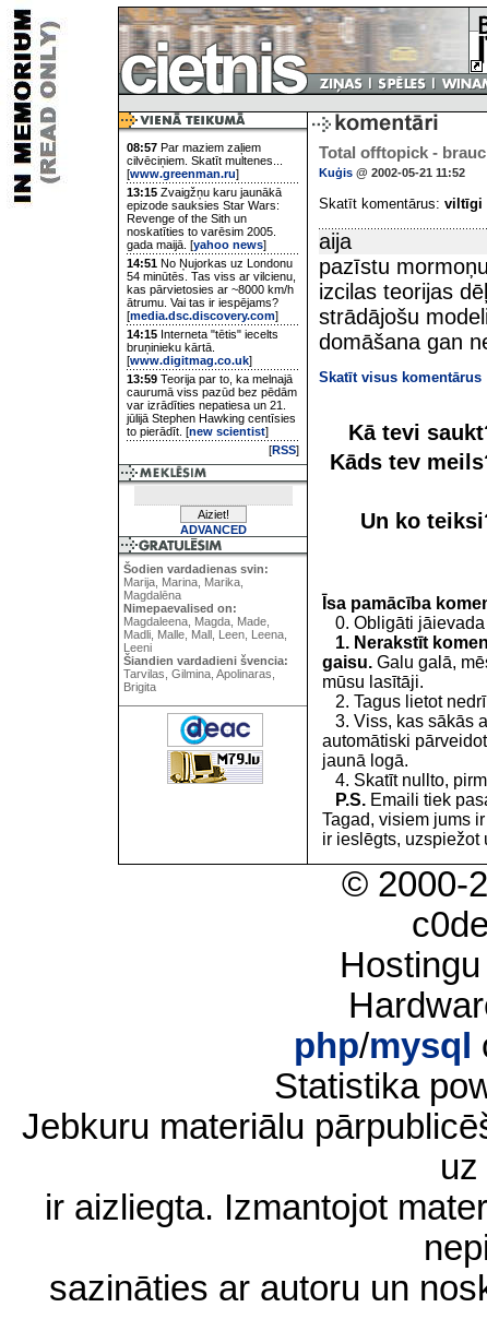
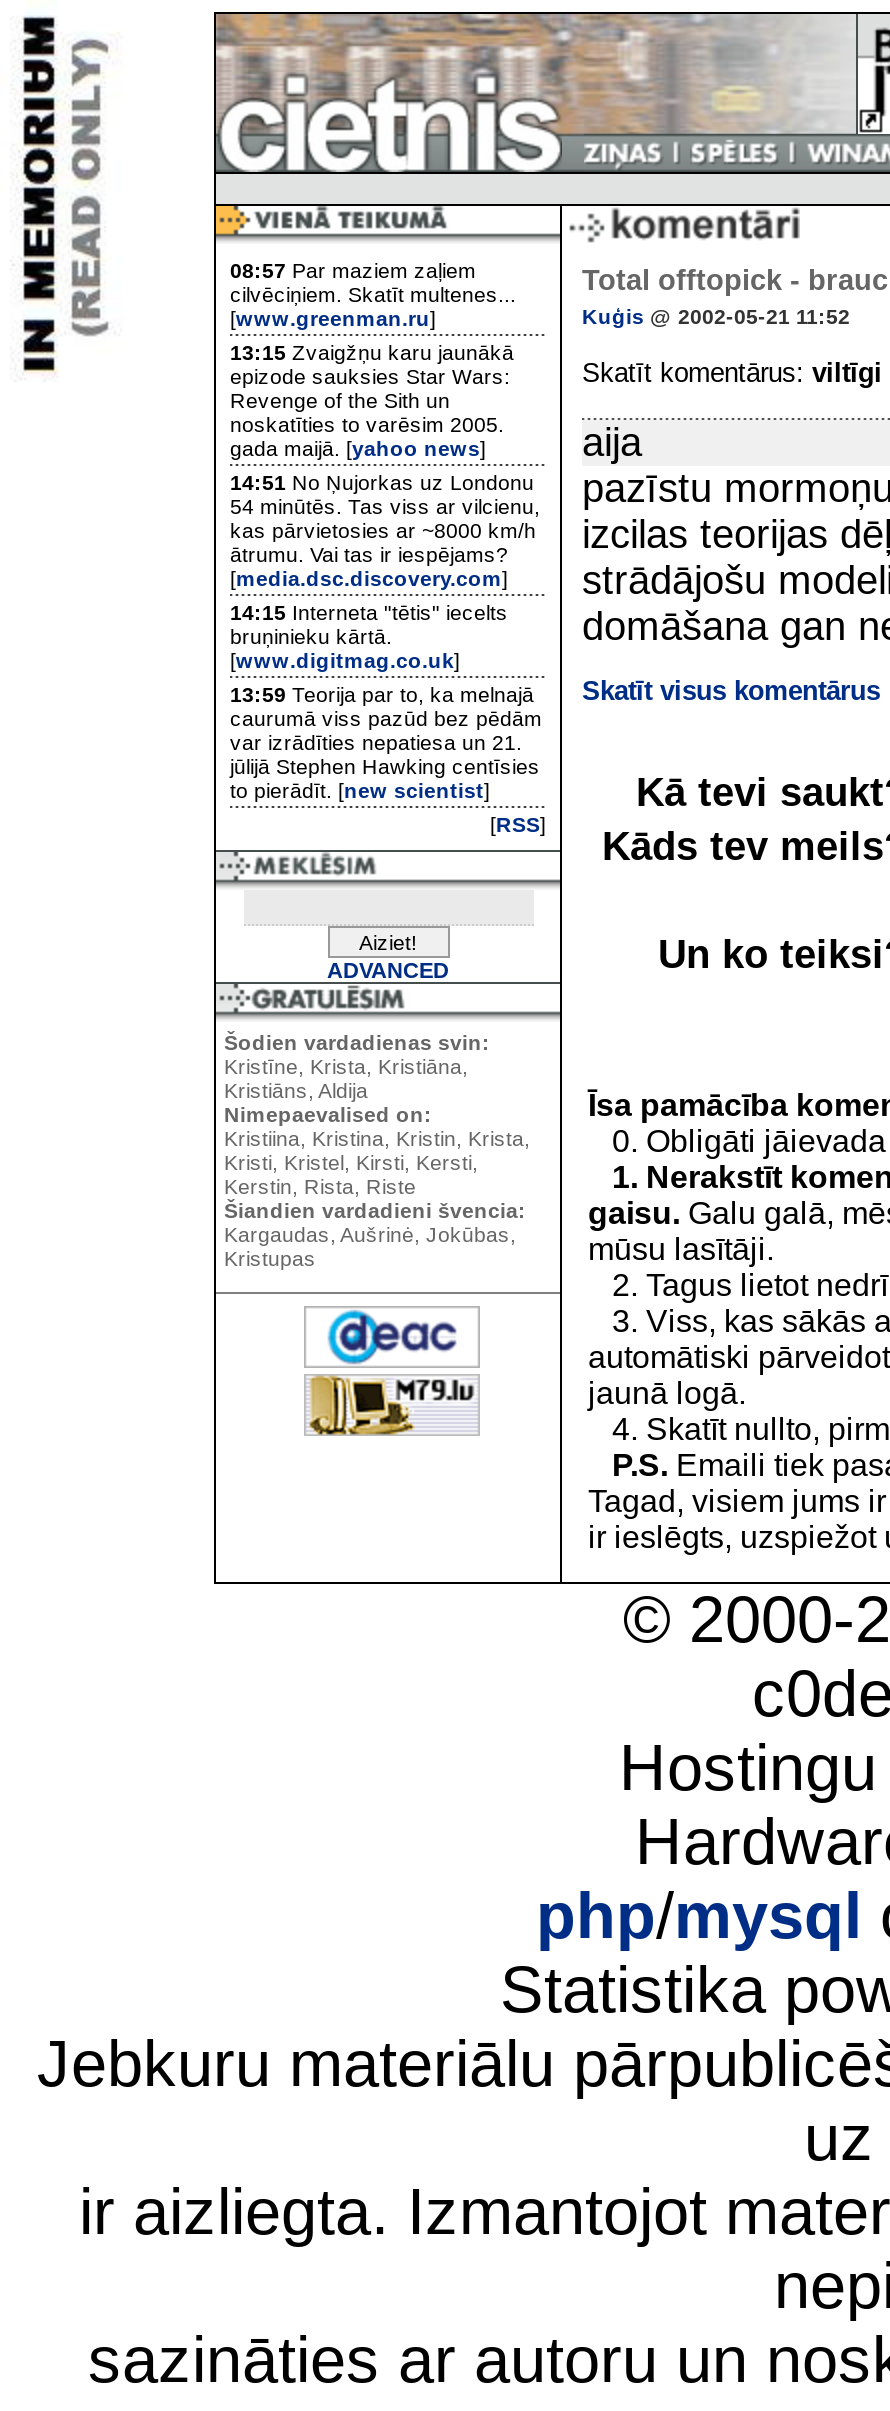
[123,575,243,602] Marija, Marina, Marika, | Magdalēna -> [224,1054,468,1102] Kristīne, Krista, Kristiāna, | Kristiāns, Aldija
[123,615,287,654] Magdaleena, Magda, Made, | Madli, Malle, Mall, Leen, Leena, | Leeni -> [224,1126,530,1198] Kristiina, Kristina, Kristin, Krista, | Kristi, Kristel, Kirsti, Kersti, | Kerstin, Rista, Riste
[123,667,275,693] Tarvilas, Gilmina, Apolinaras, | Brigita -> [224,1222,516,1270] Kargaudas, Aušrinė, Jokūbas, | Kristupas

